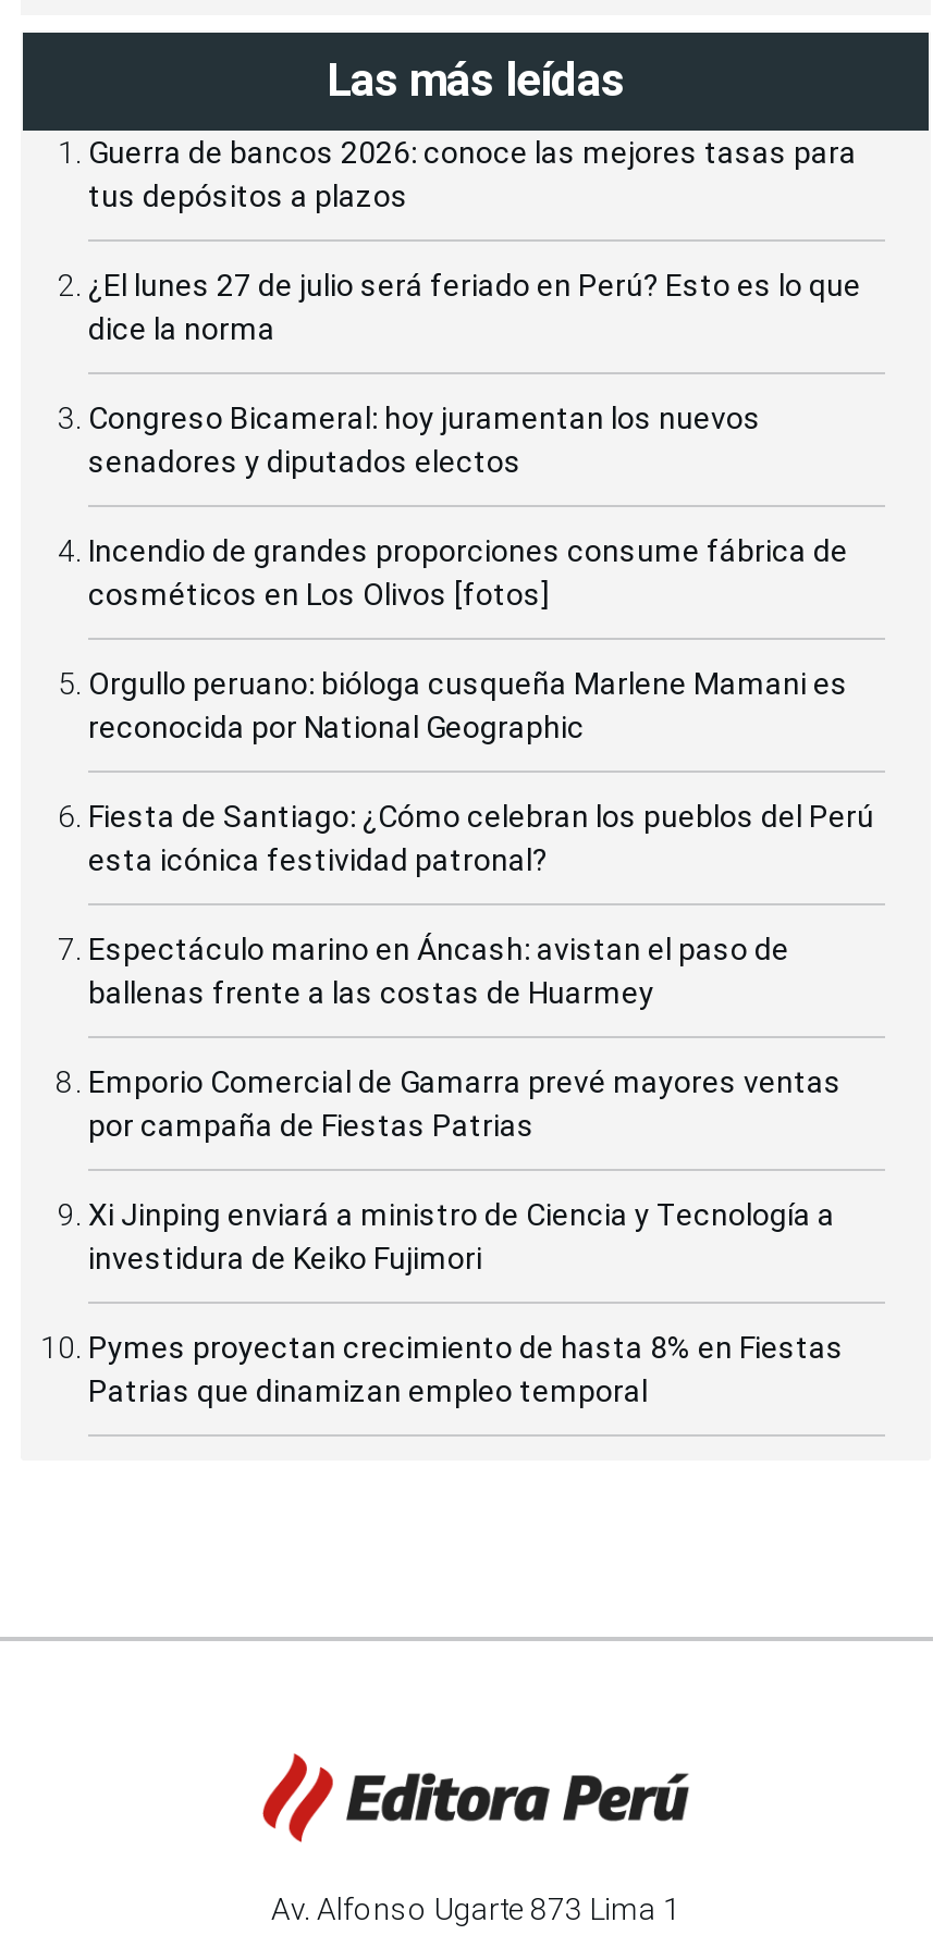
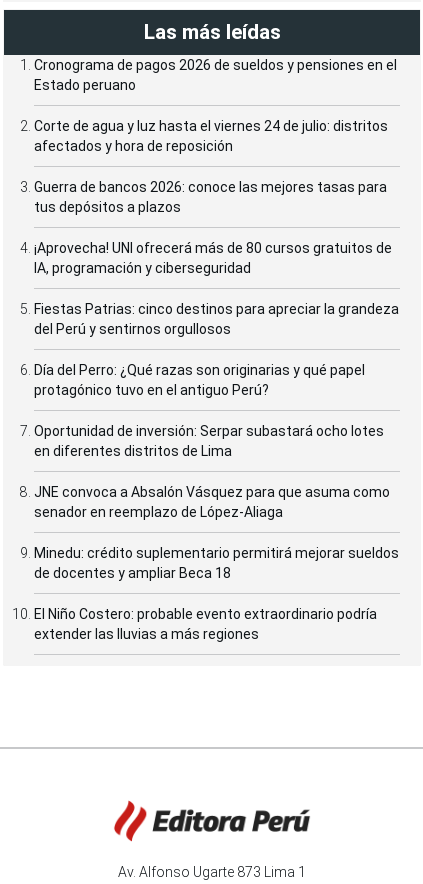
none -> [34,56,397,153] Cronograma de pagos 2026 de sueldos y pensiones en el | Estado peruano | Corte de agua y luz hasta el viernes 24 de julio: distritos | afectados y hora de reposición
moved [88,134,857,212] -> [34,178,387,214]: Guerra de bancos 2026: conoce las mejores tasas para | tus depósitos a plazos
[88,267,874,1407] ¿El lunes 27 de julio será feriado en Perú? Esto es lo que | dice la norma | Congreso Bicameral: hoy juramentan los nuevos | senadores y diputados electos | Incendio de grandes proporciones consume fábrica de | cosméticos en Los Olivos [fotos] | Orgullo peruano: bióloga cusqueña Marlene Mamani es | reconocida por National Geographic | Fiesta de Santiago: ¿Cómo celebran los pueblos del Perú | esta icónica festividad patronal? | Espectáculo marino en Áncash: avistan el paso de | ballenas frente a las costas de Huarmey | Emporio Comercial de Gamarra prevé mayores ventas | por campaña de Fiestas Patrias | Xi Jinping enviará a ministro de Ciencia y Tecnología a | investidura de Keiko Fujimori | Pymes proyectan crecimiento de hasta 8% en Fiestas | Patrias que dinamizan empleo temporal -> [34,239,399,641] ¡Aprovecha! UNI ofrecerá más de 80 cursos gratuitos de | IA, programación y ciberseguridad | Fiestas Patrias: cinco destinos para apreciar la grandeza | del Perú y sentirnos orgullosos | Día del Perro: ¿Qué razas son originarias y qué papel | protagónico tuvo en el antiguo Perú? | Oportunidad de inversión: Serpar subastará ocho lotes | en diferentes distritos de Lima | JNE convoca a Absalón Vásquez para que asuma como | senador en reemplazo de López-Aliaga | Minedu: crédito suplementario permitirá mejorar sueldos | de docentes y ampliar Beca 18 | El Niño Costero: probable evento extraordinario podría | extender las lluvias a más regiones

